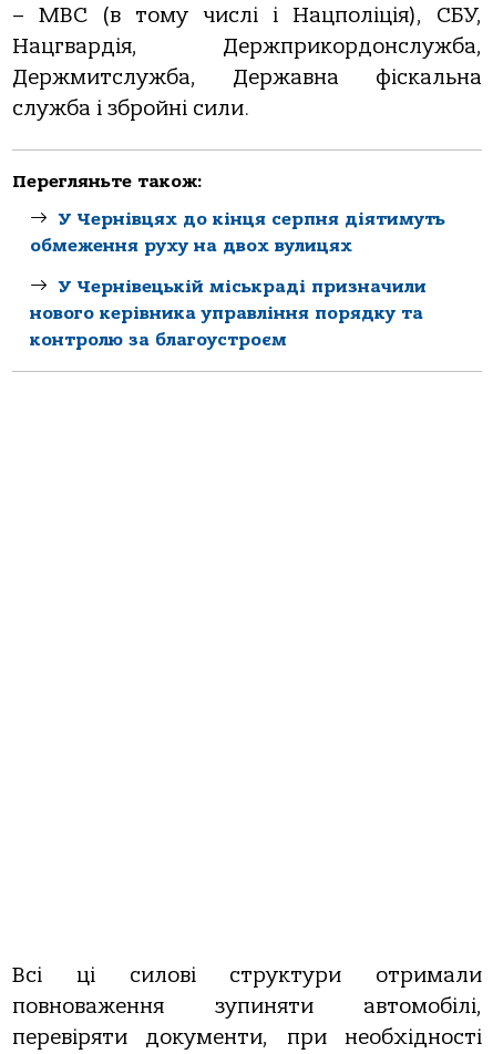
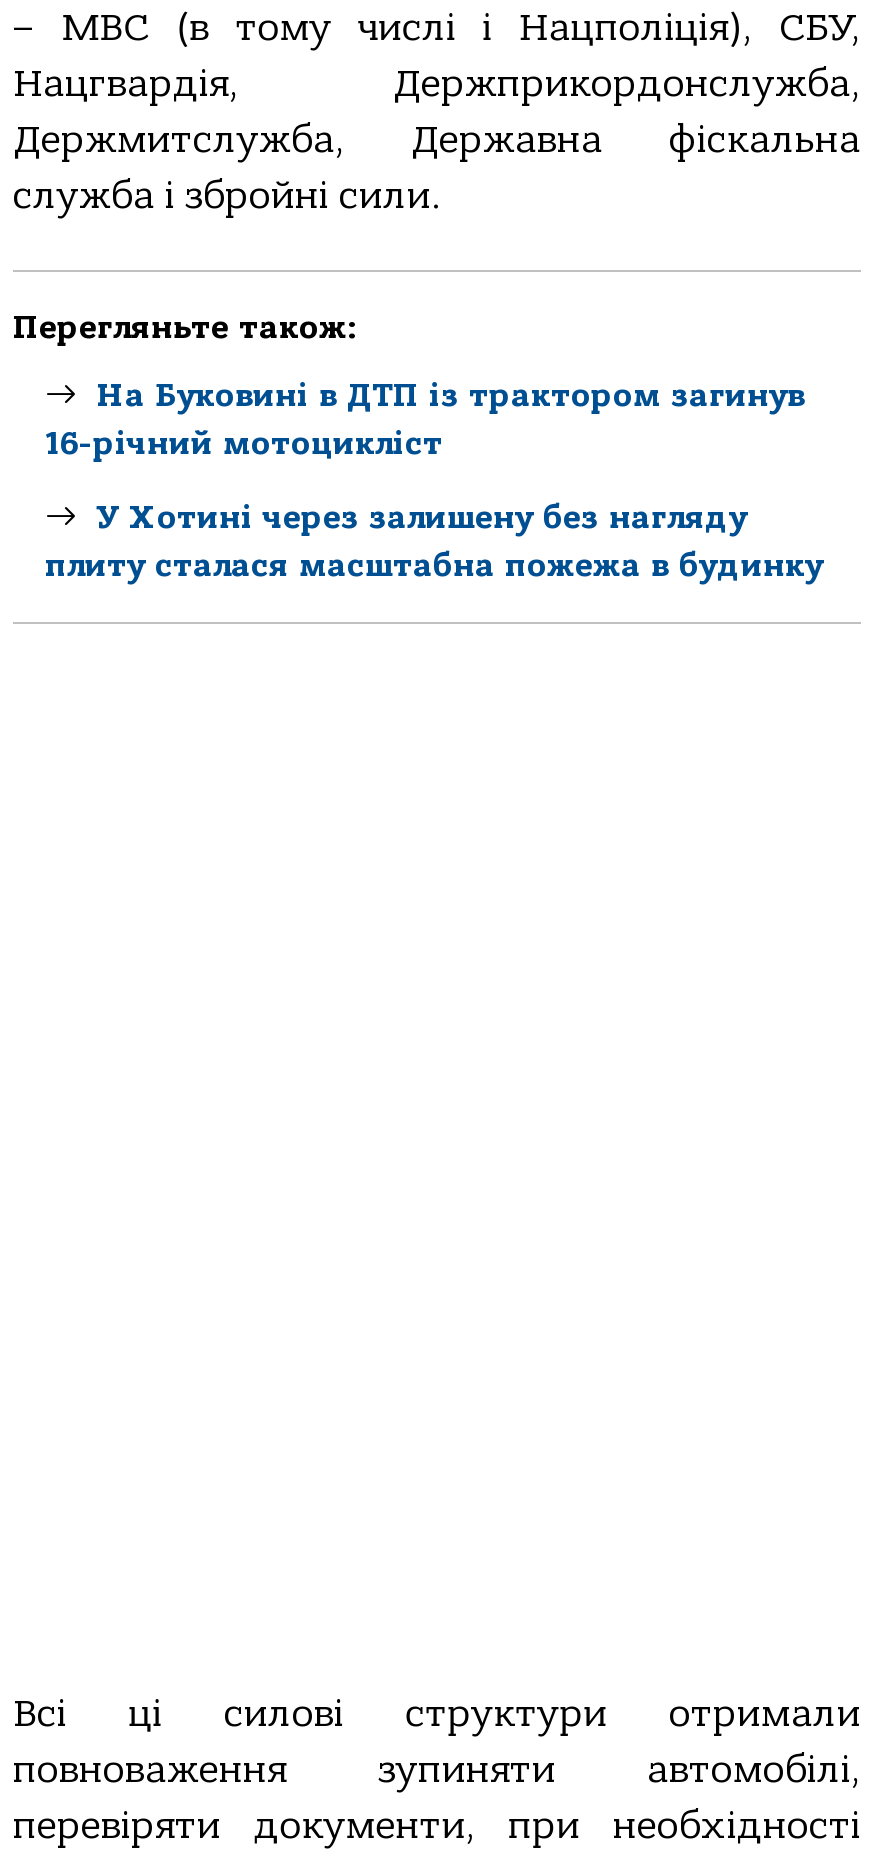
[30,209,445,256] У Чернівцях до кінця серпня діятимуть | обмеження руху на двох вулицях -> [45,378,805,462] На Буковині в ДТП із трактором загинув | 16-річний мотоцикліст
[30,276,427,349] У Чернівецькій міськраді призначили | нового керівника управління порядку та | контролю за благоустроєм -> [45,499,823,583] У Хотині через залишену без нагляду | плиту сталася масштабна пожежа в будинку

